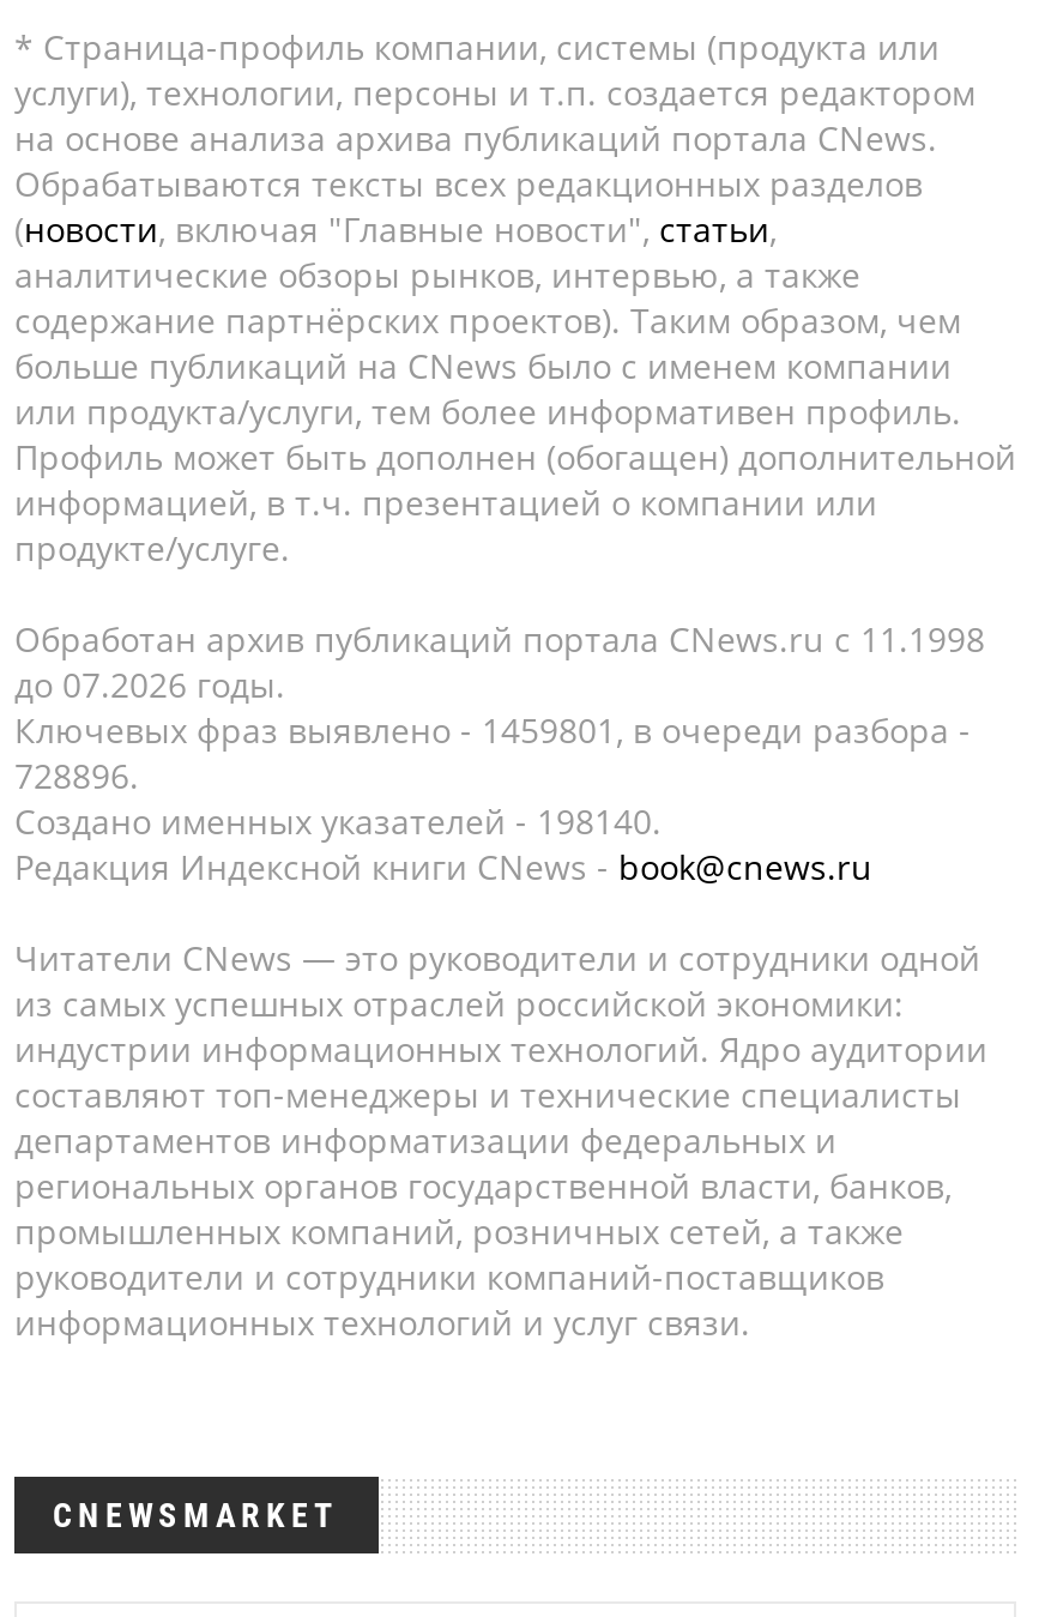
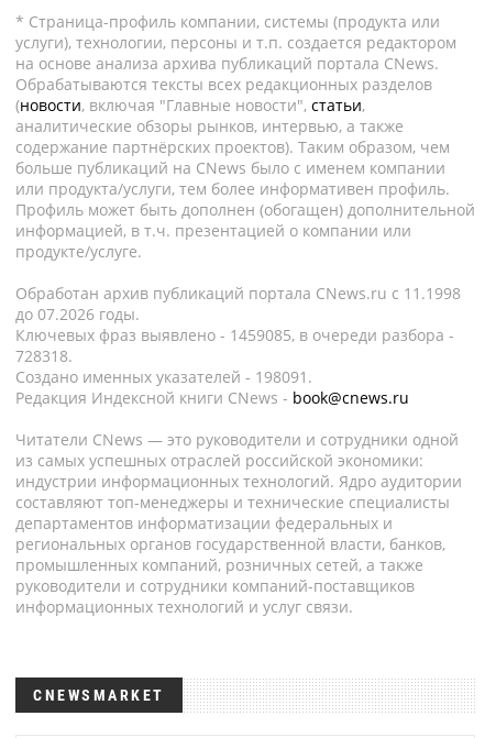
[14,707,971,753] Ключевых фраз выявлено - 1459801, в очереди разбора - -> [15,324,454,345] Ключевых фраз выявлено - 1459085, в очереди разбора -
[14,753,139,798] 728896. -> [15,345,73,366] 728318.
[14,798,662,844] Создано именных указателей - 198140. -> [15,366,312,387] Создано именных указателей - 198091.

